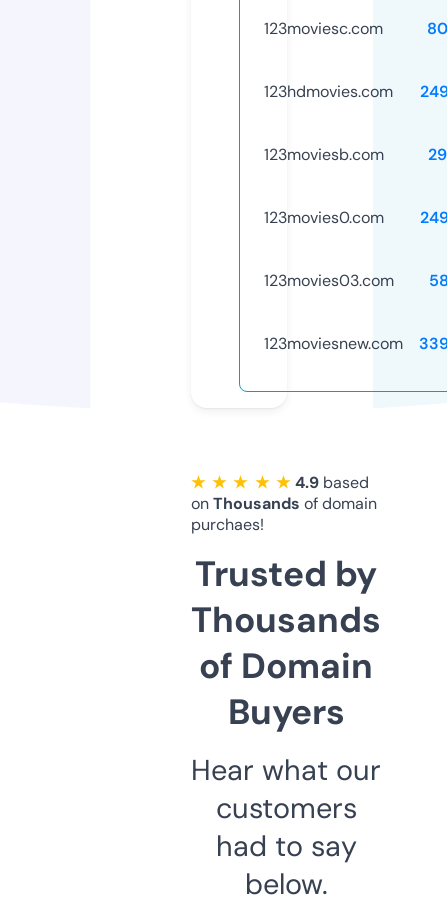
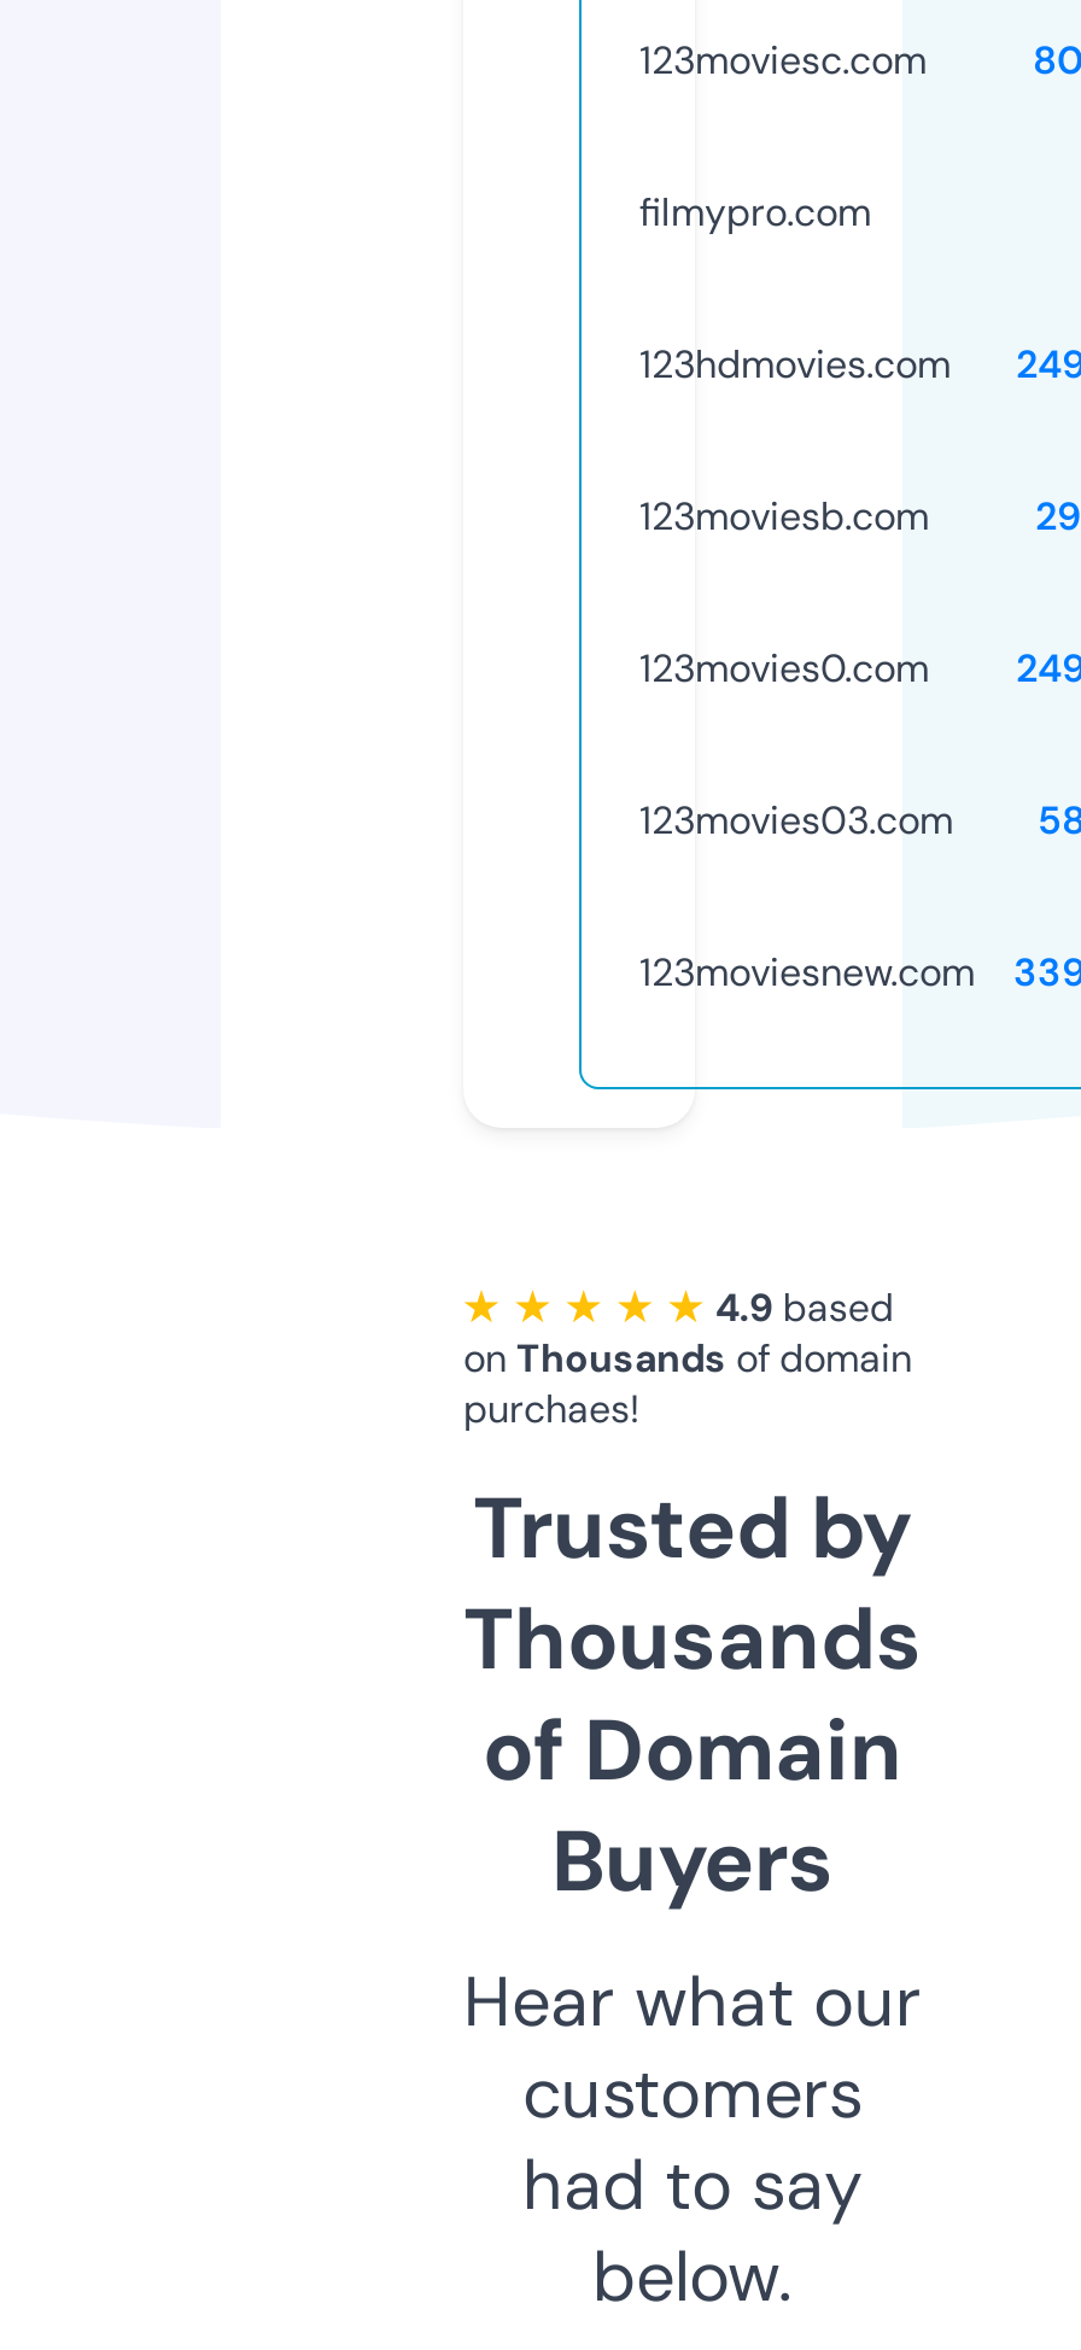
none -> [639,187,871,237] filmypro.com

